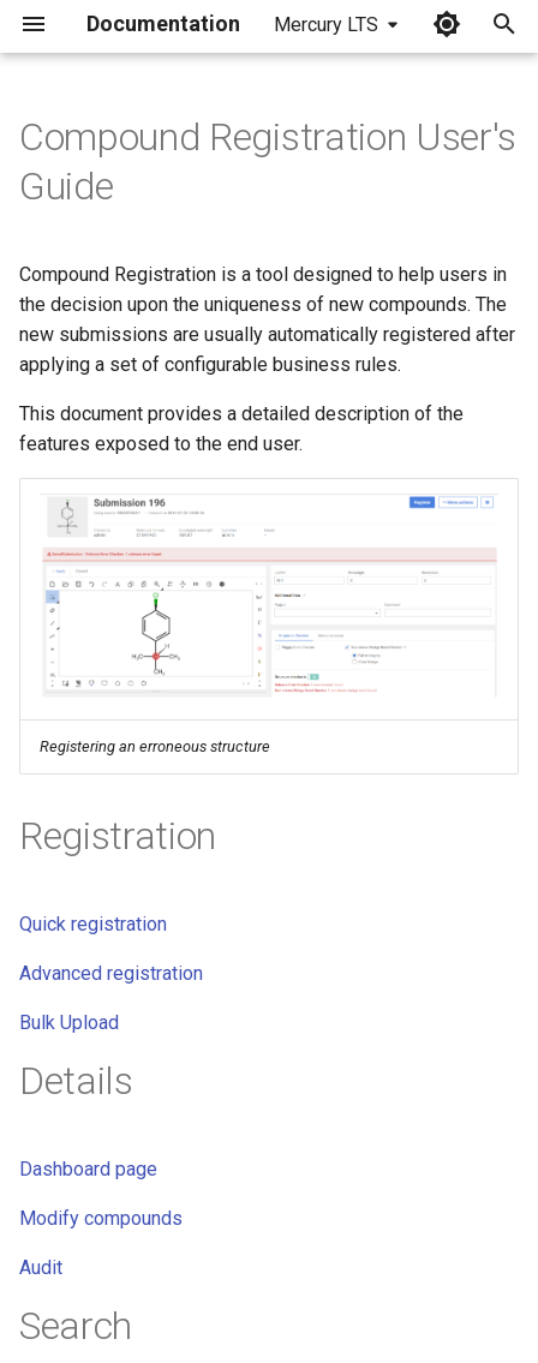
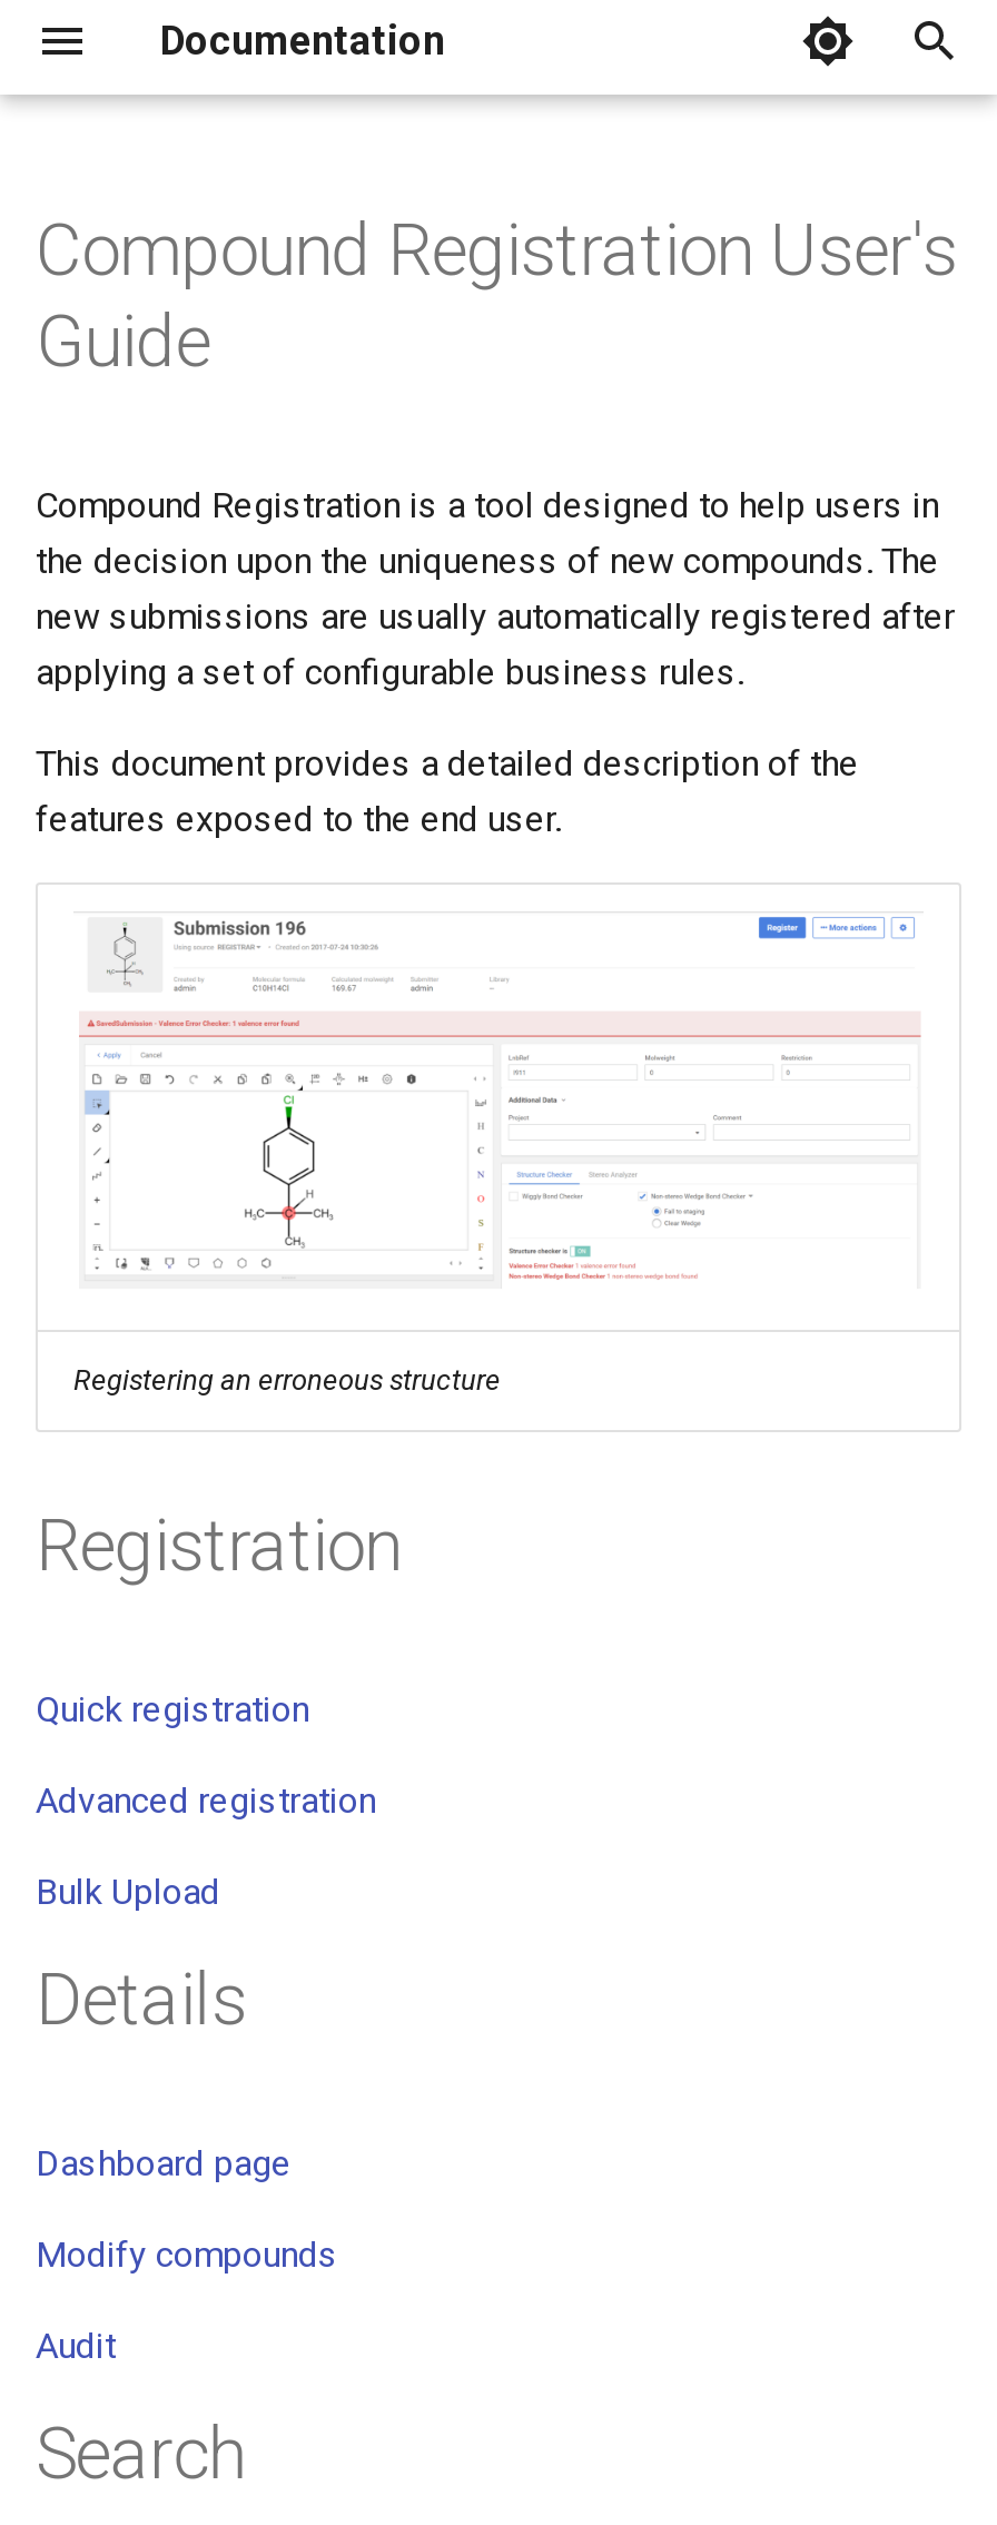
[274,13,378,36] Mercury LTS -> none

